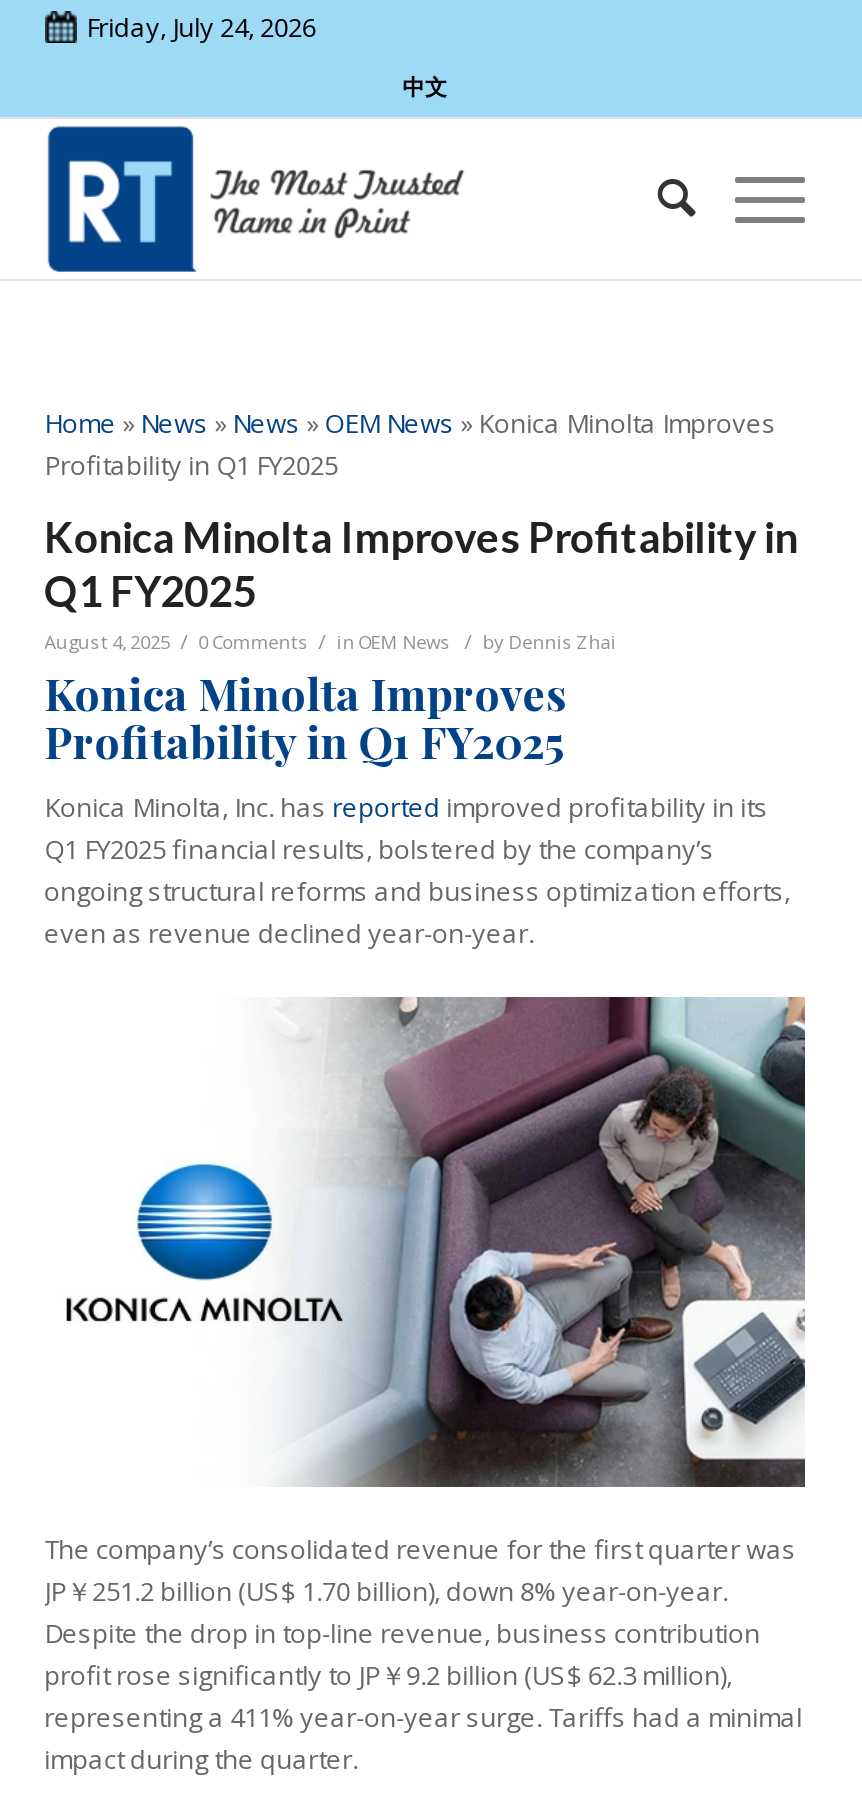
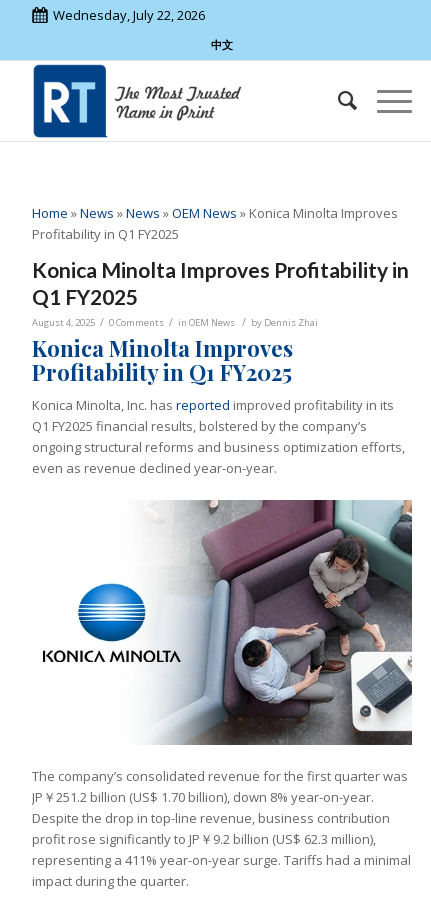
[86,9,316,45] Friday, July 24, 2026 -> [53,6,205,24] Wednesday, July 22, 2026

